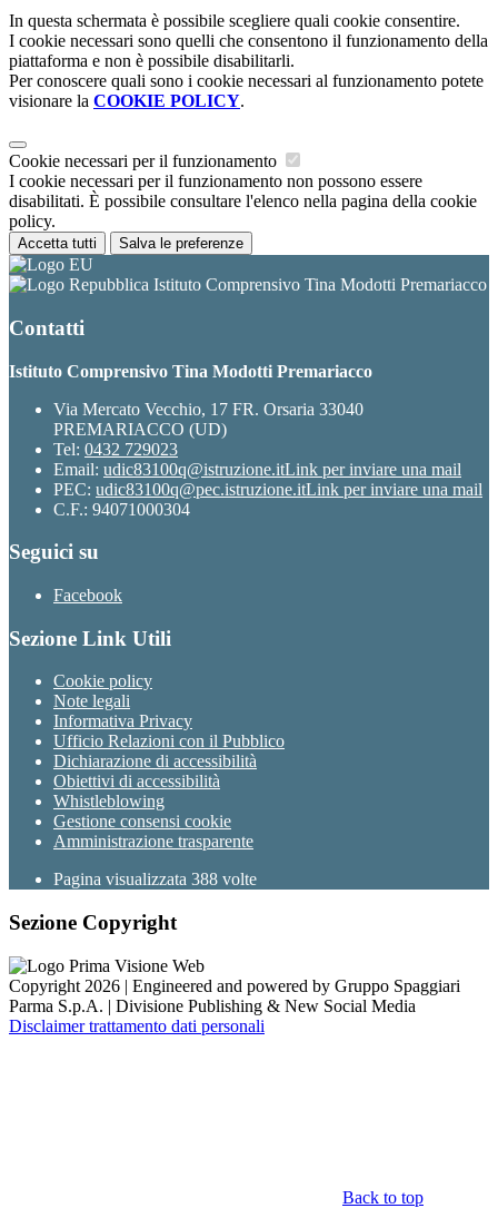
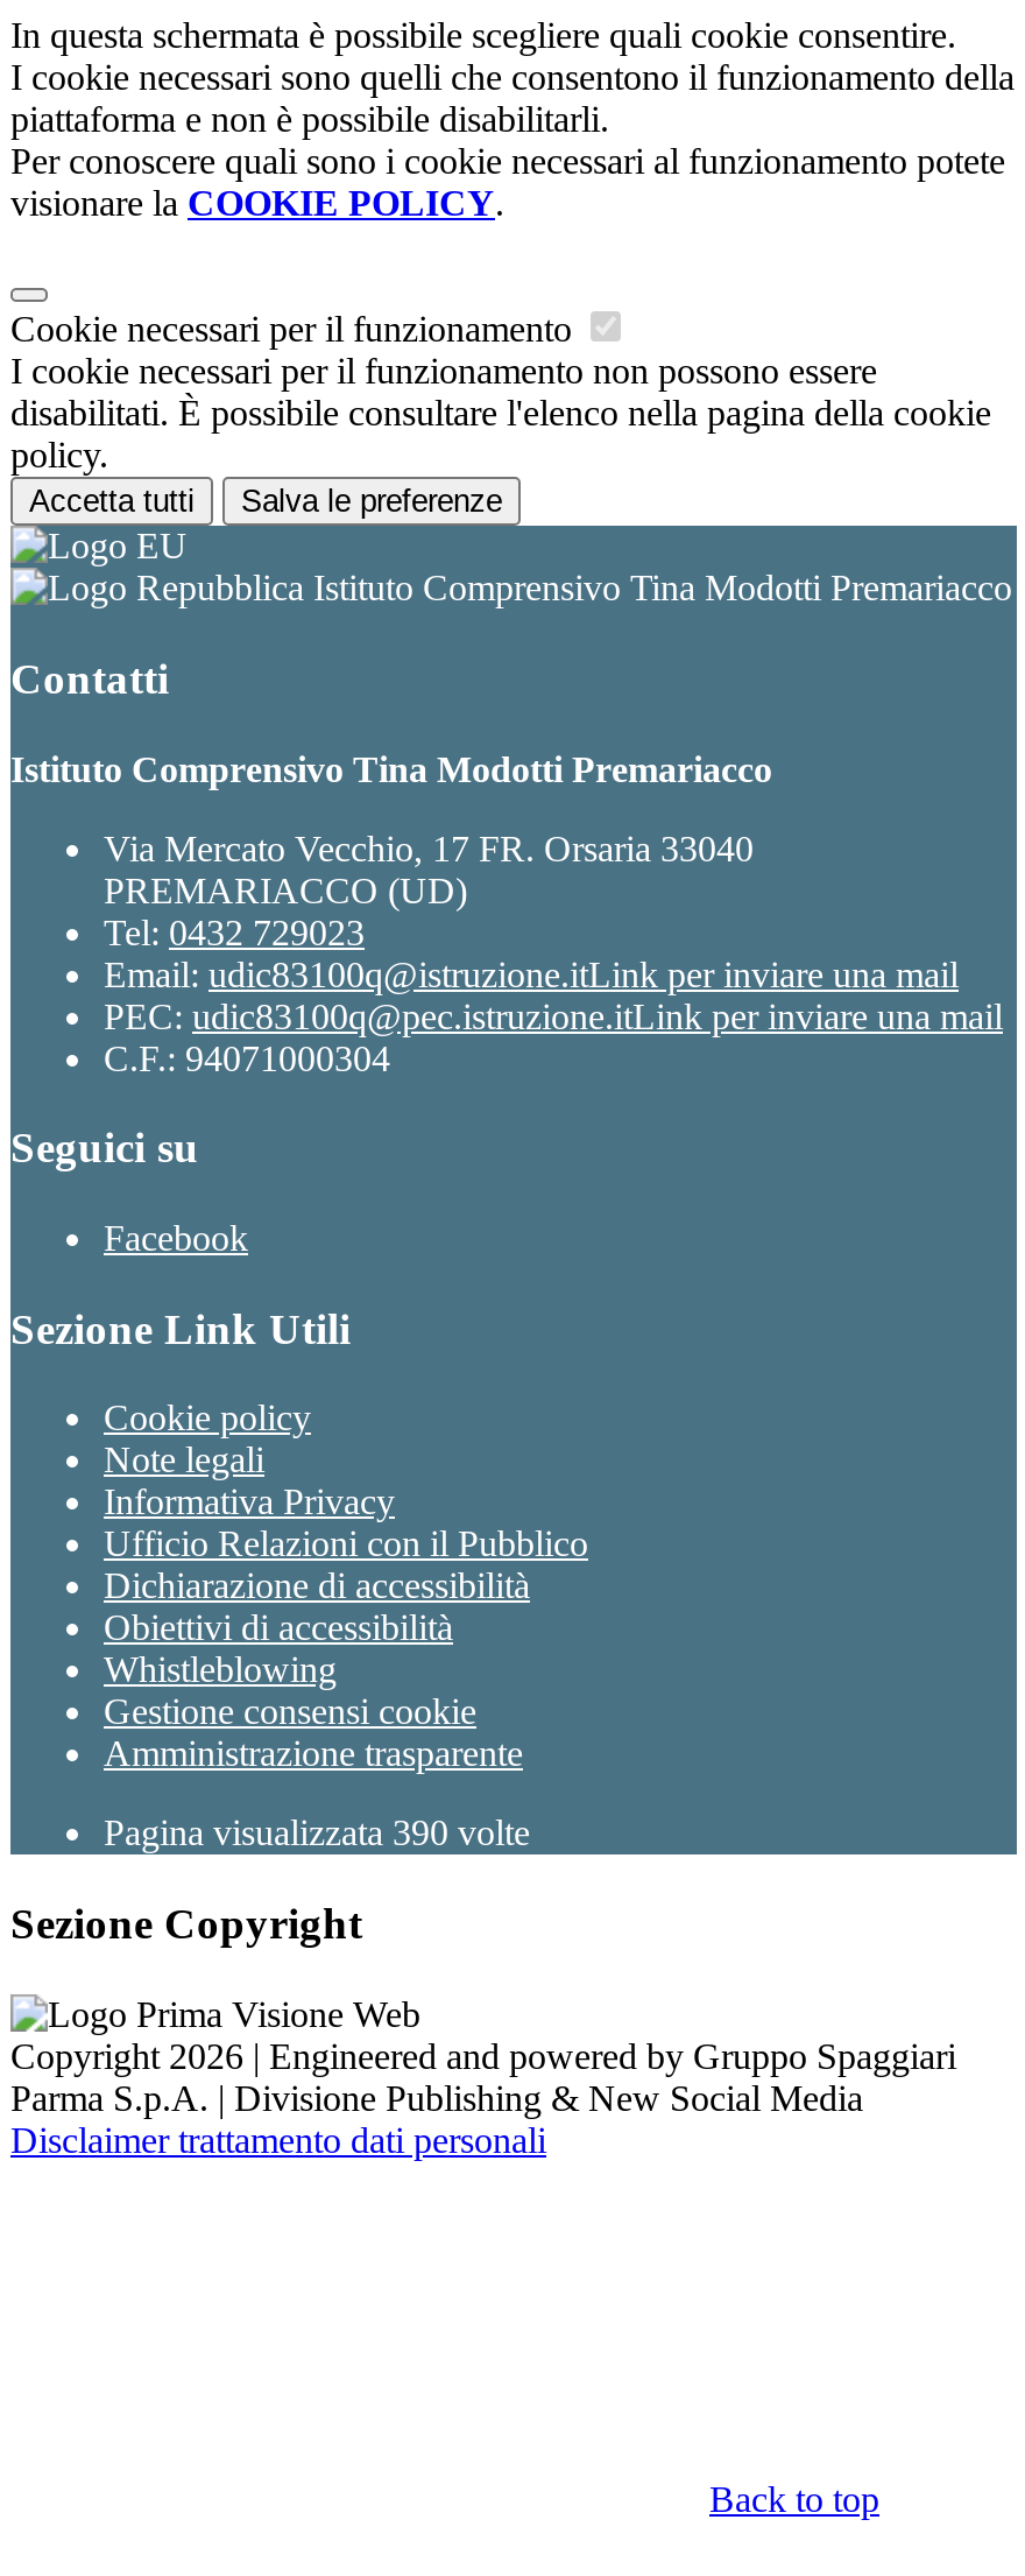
[53,870,257,889] Pagina visualizzata 388 volte -> [104,1813,530,1853] Pagina visualizzata 390 volte

